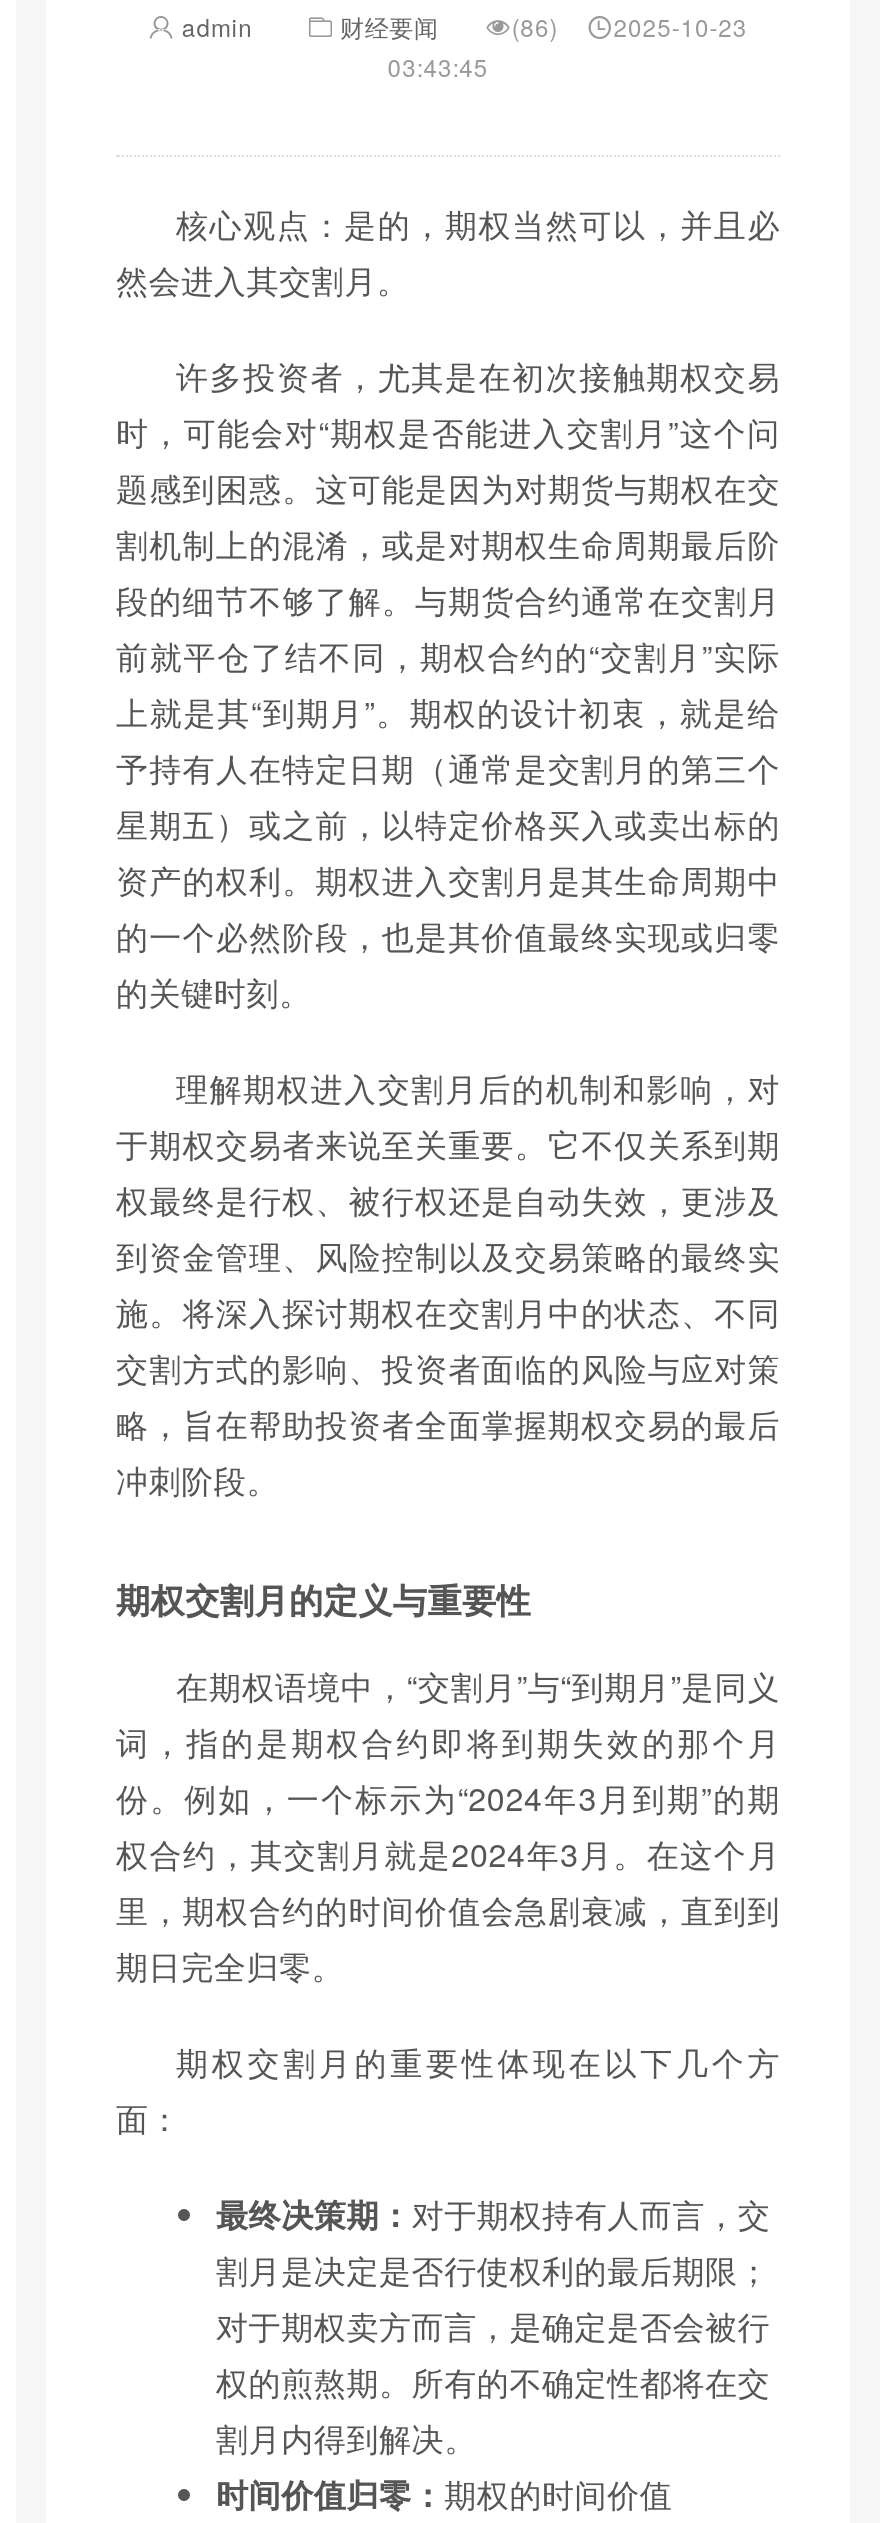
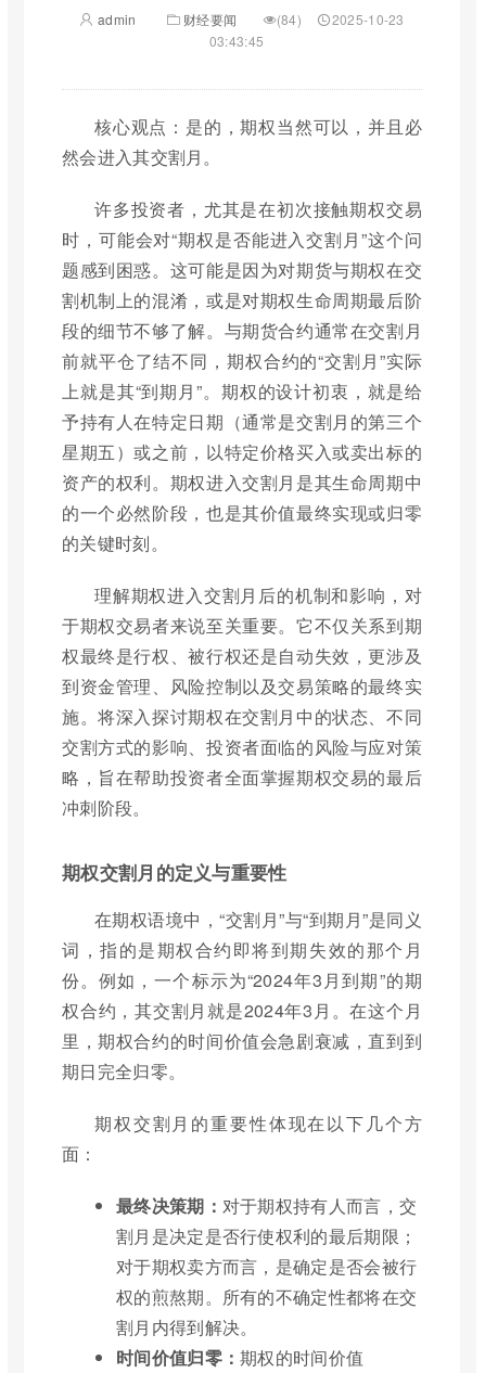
[512,9,747,43] (86) 2025-10-23 -> [277,10,404,28] (84) 2025-10-23

